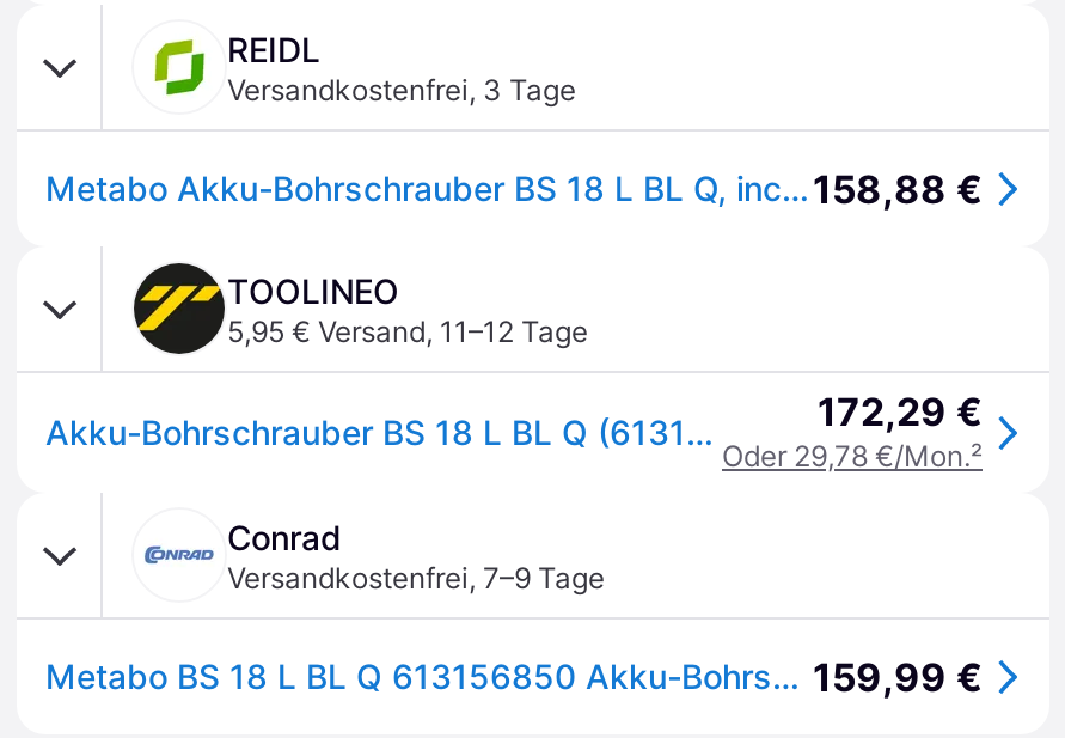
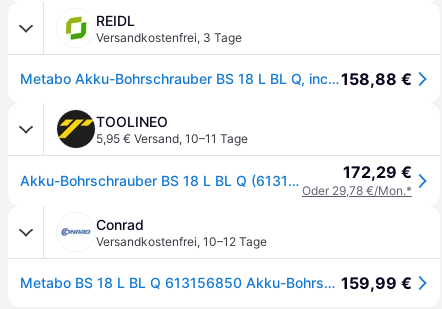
[227,313,588,349] 5,95 € Versand, 11–12 Tage -> [96,131,248,146] 5,95 € Versand, 10–11 Tage
[722,438,983,474] Oder 29,78 €/Mon.² -> [302,183,412,198] Oder 29,78 €/Mon.*
[227,560,605,596] Versandkostenfrei, 7–9 Tage -> [96,234,267,249] Versandkostenfrei, 10–12 Tage

